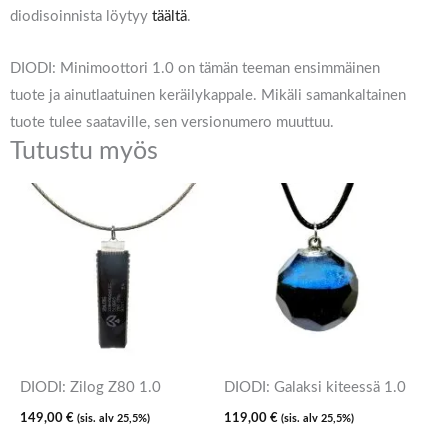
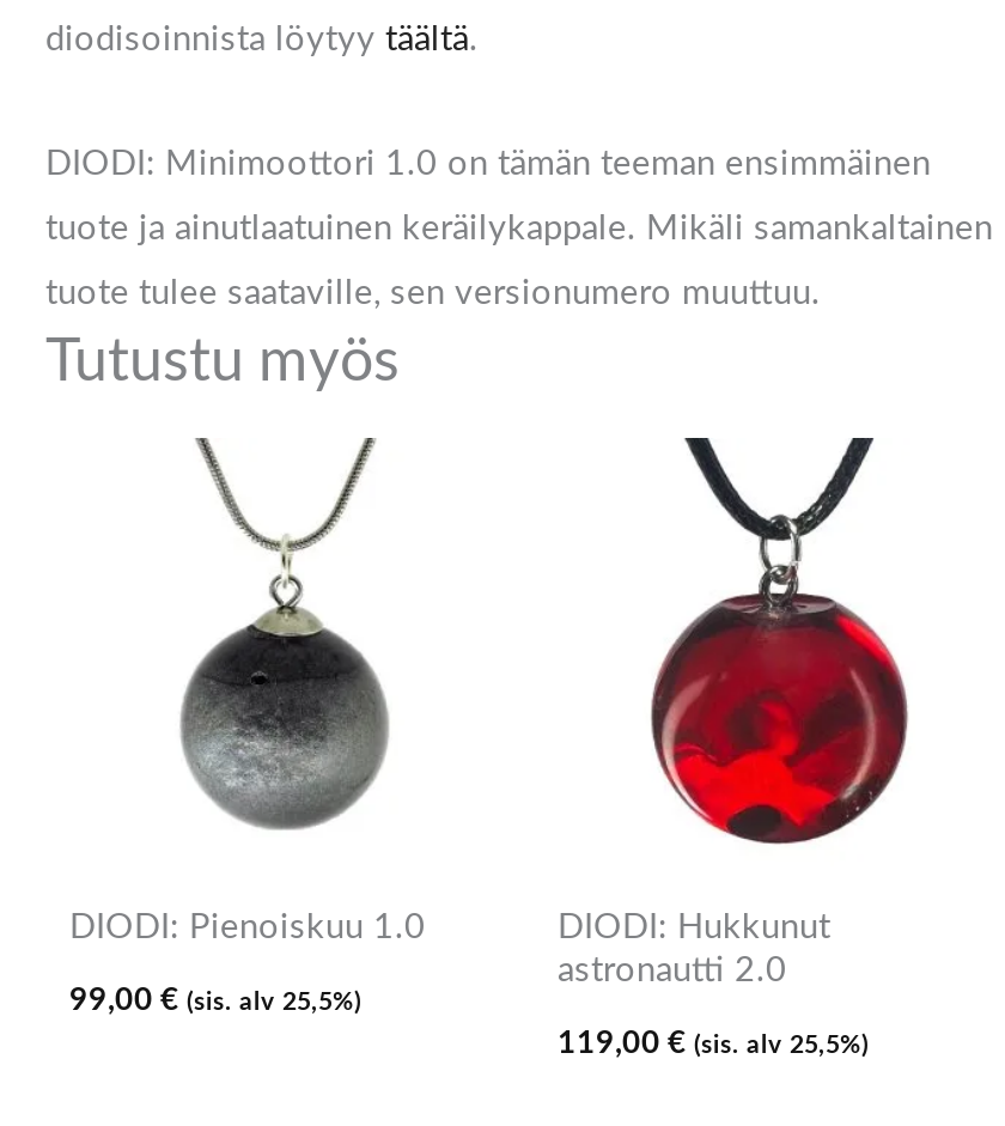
[20,182,196,394] [image] | DIODI: Zilog Z80 1.0 -> [69,436,426,944] [image] | DIODI: Pienoiskuu 1.0
[264,183,369,335] [image] -> [648,436,909,847] [image]
[224,379,406,394] DIODI: Galaksi kiteessä 1.0 -> [558,908,830,987] DIODI: Hukkunut | astronautti 2.0
[20,411,150,425] 149,00 € (sis. alv 25,5%) -> [69,983,361,1017] 99,00 € (sis. alv 25,5%)

